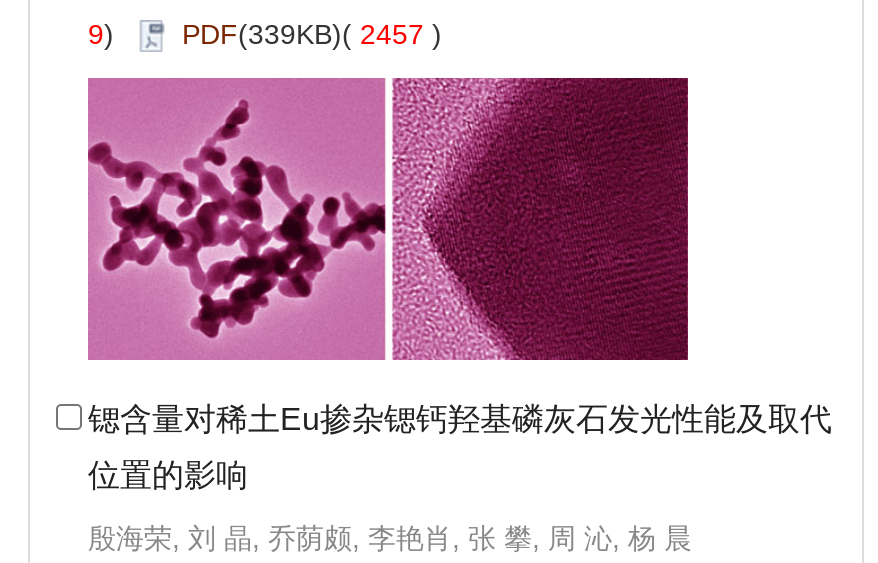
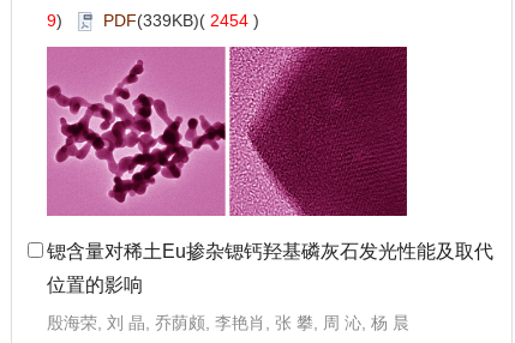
[88,18,442,50] 9) PDF(339KB)(2457) -> [47,11,259,30] 9) PDF(339KB)(2454)

